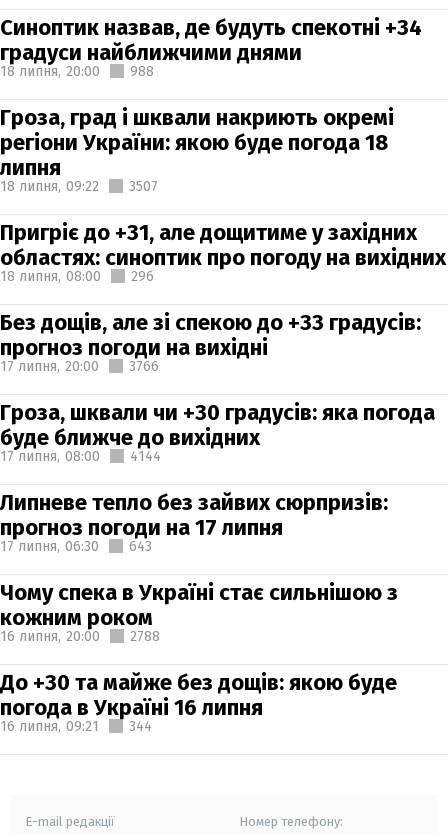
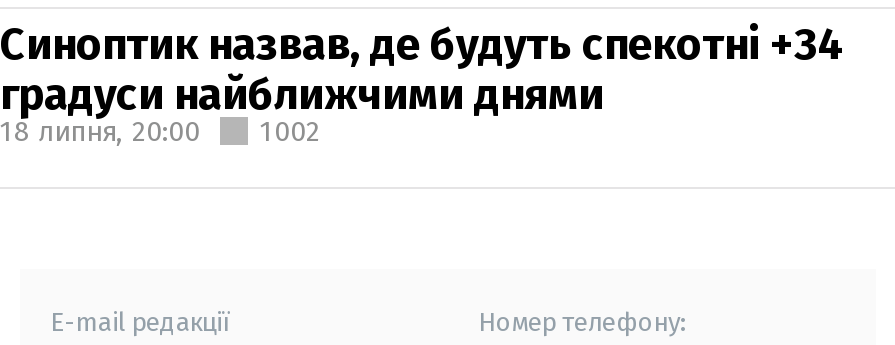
[0,62,446,734] 988 | Гроза, град і шквали накриють окремі | регіони України: якою буде погода 18 | липня | 18 липня, 09:22 | 3507 | Пригріє до +31, але дощитиме у західних | областях: синоптик про погоду на вихідних | 18 липня, 08:00 | 296 | Без дощів, але зі спекою до +33 градусів: | прогноз погоди на вихідні | 17 липня, 20:00 | 3766 | Гроза, шквали чи +30 градусів: яка погода | буде ближче до вихідних | 17 липня, 08:00 | 4144 | Липневе тепло без зайвих сюрпризів: | прогноз погоди на 17 липня | 17 липня, 06:30 | 643 | Чому спека в Україні стає сильнішою з | кожним роком | 16 липня, 20:00 | 2788 | До +30 та майже без дощів: якою буде | погода в Україні 16 липня | 16 липня, 09:21 | 344 -> [260,114,320,148] 1002

